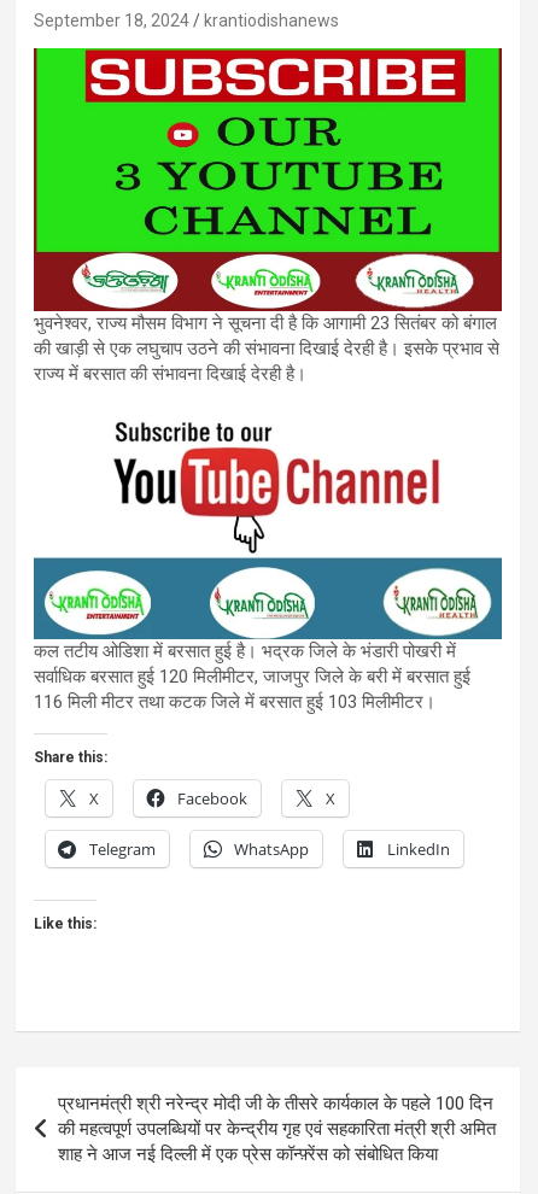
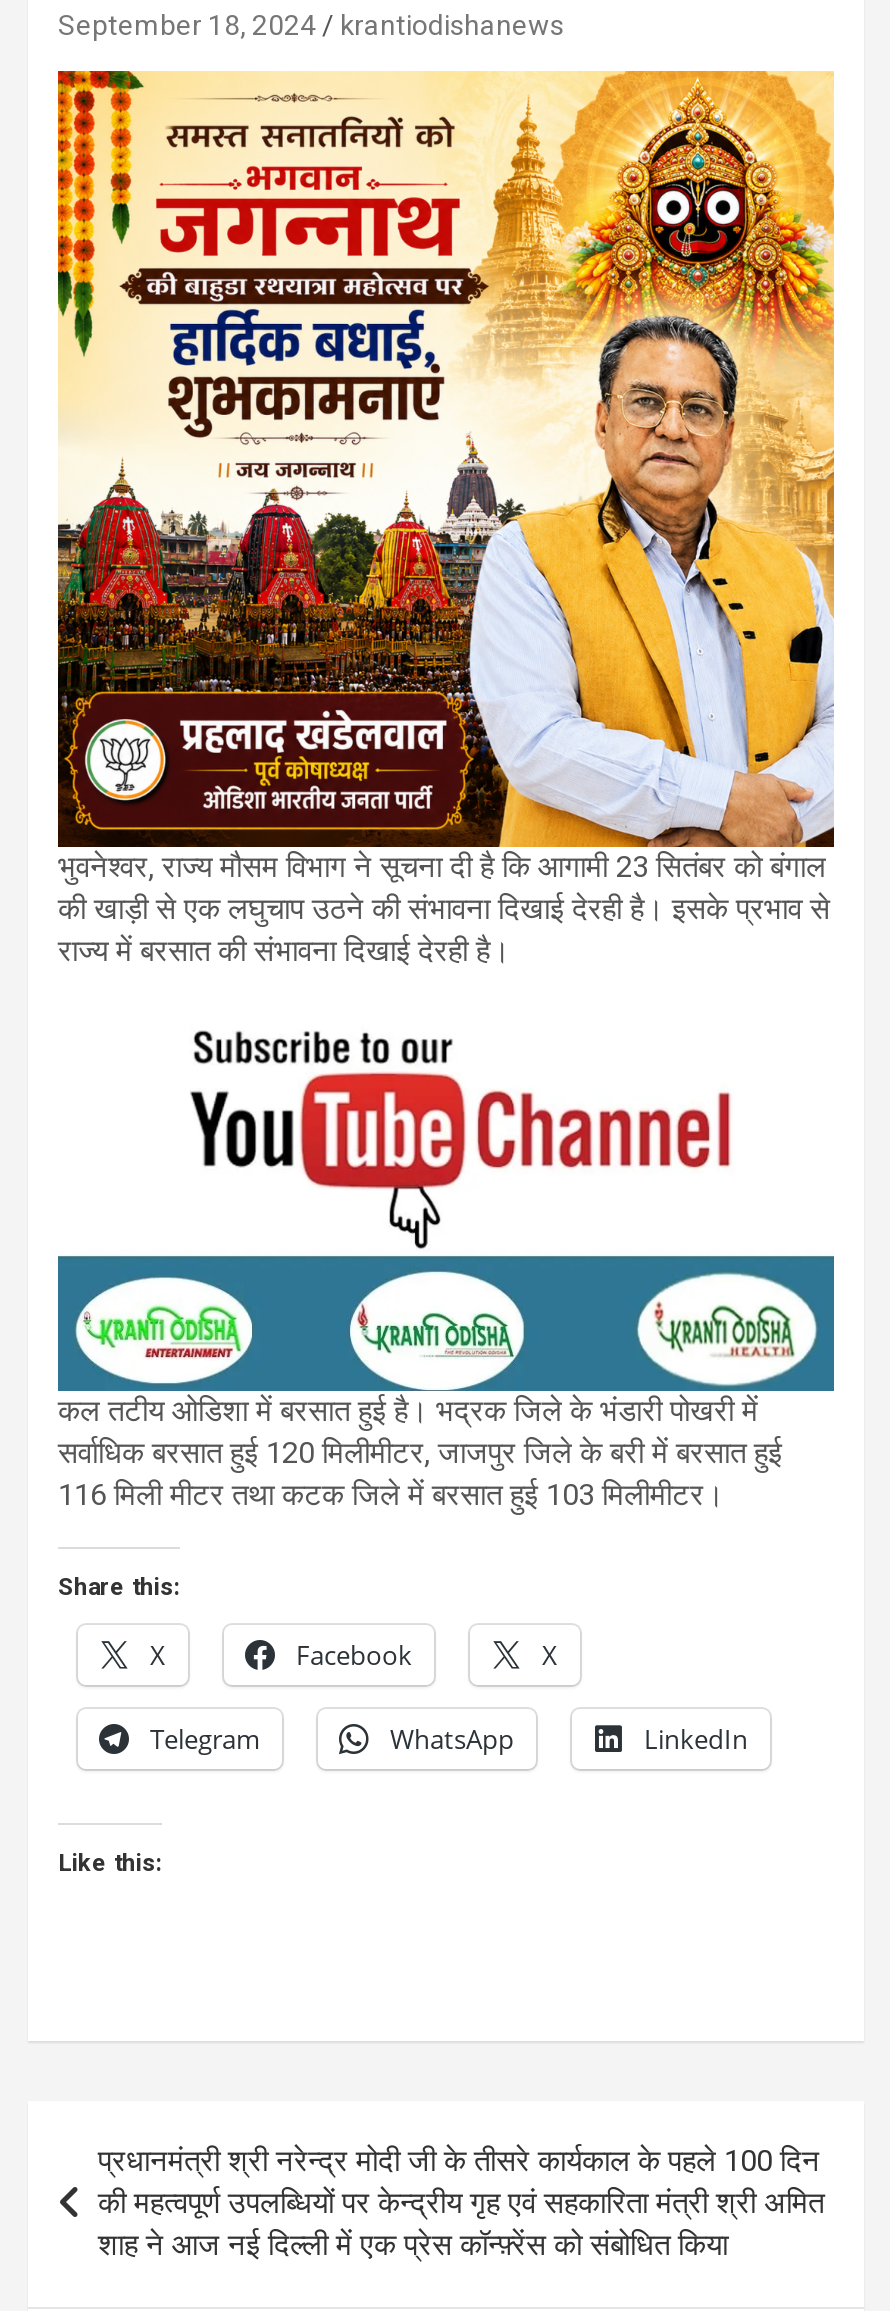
[33,47,503,310] [image] -> [56,69,836,845] [image]

